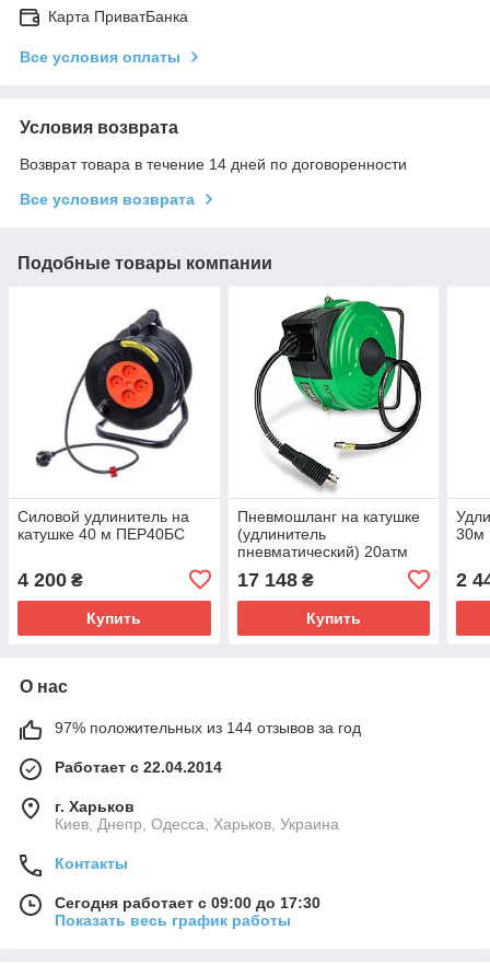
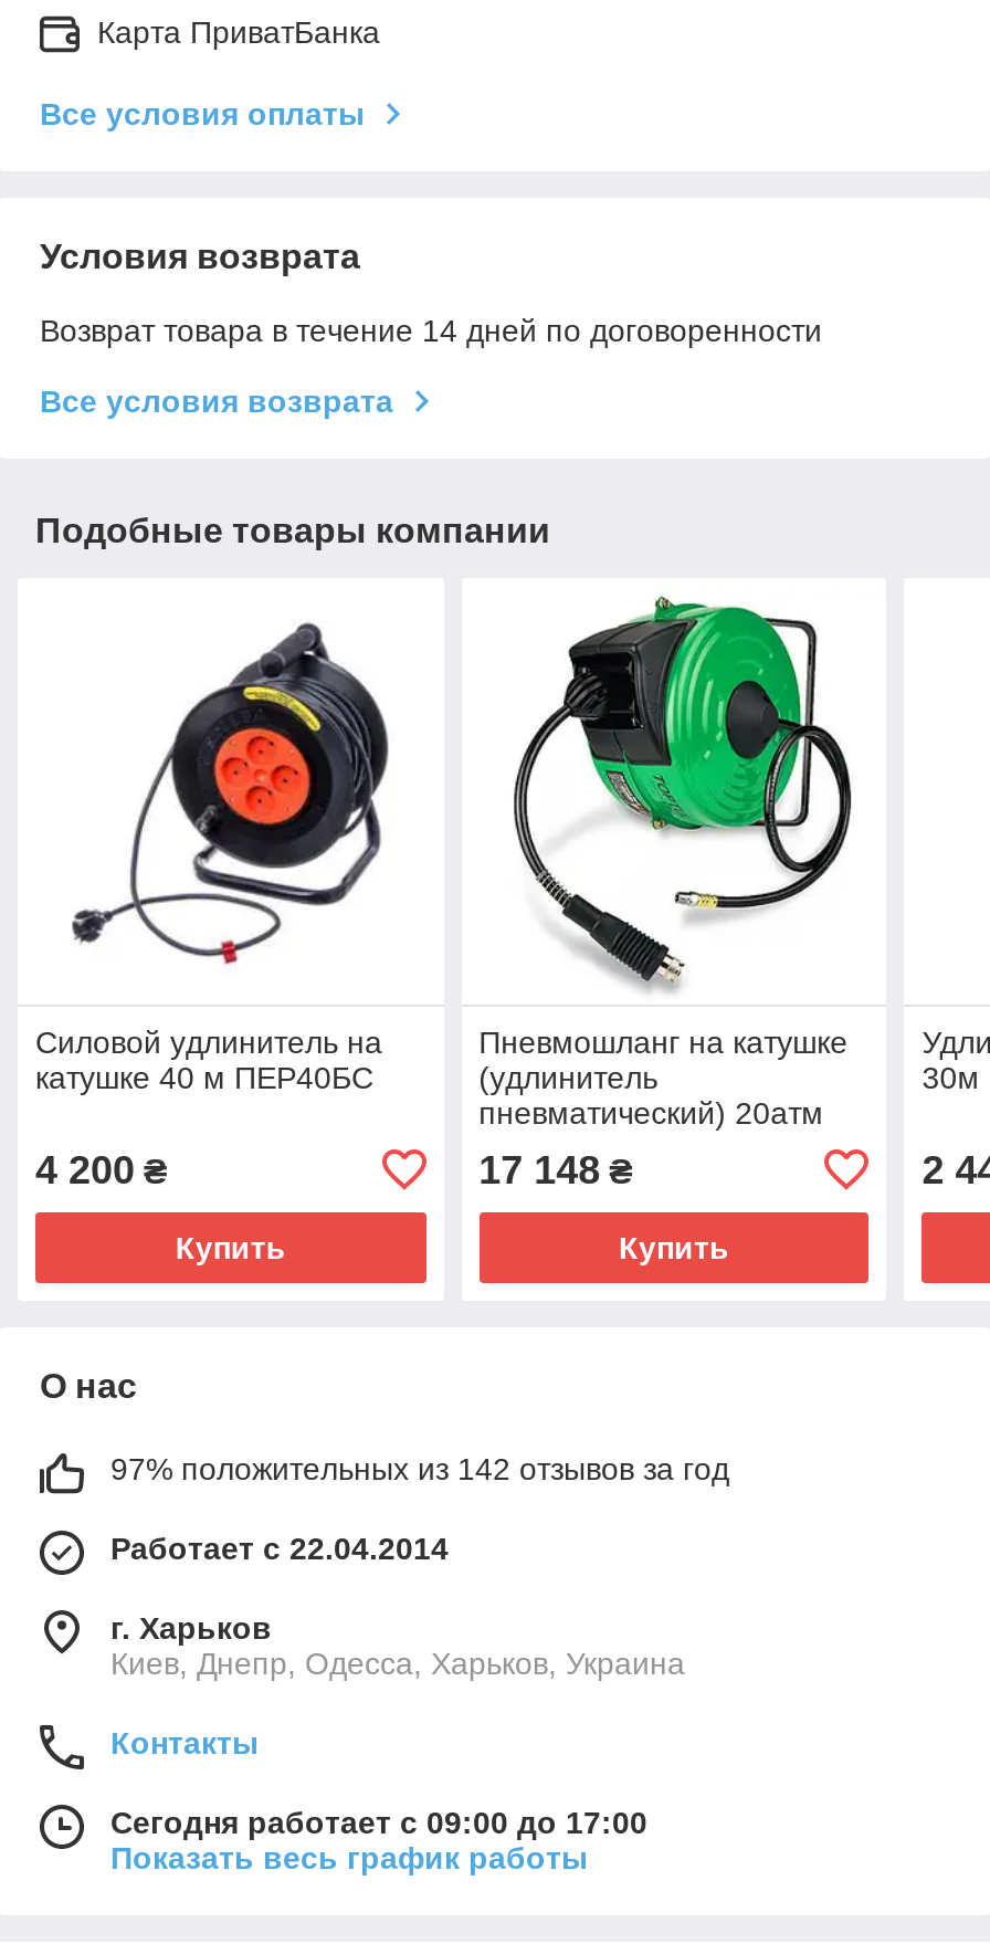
[55,719,361,736] 97% положительных из 144 отзывов за год -> [110,1451,729,1486] 97% положительных из 142 отзывов за год
[55,894,320,911] Сегодня работает с 09:00 до 17:30 -> [110,1804,647,1840] Сегодня работает с 09:00 до 17:00

